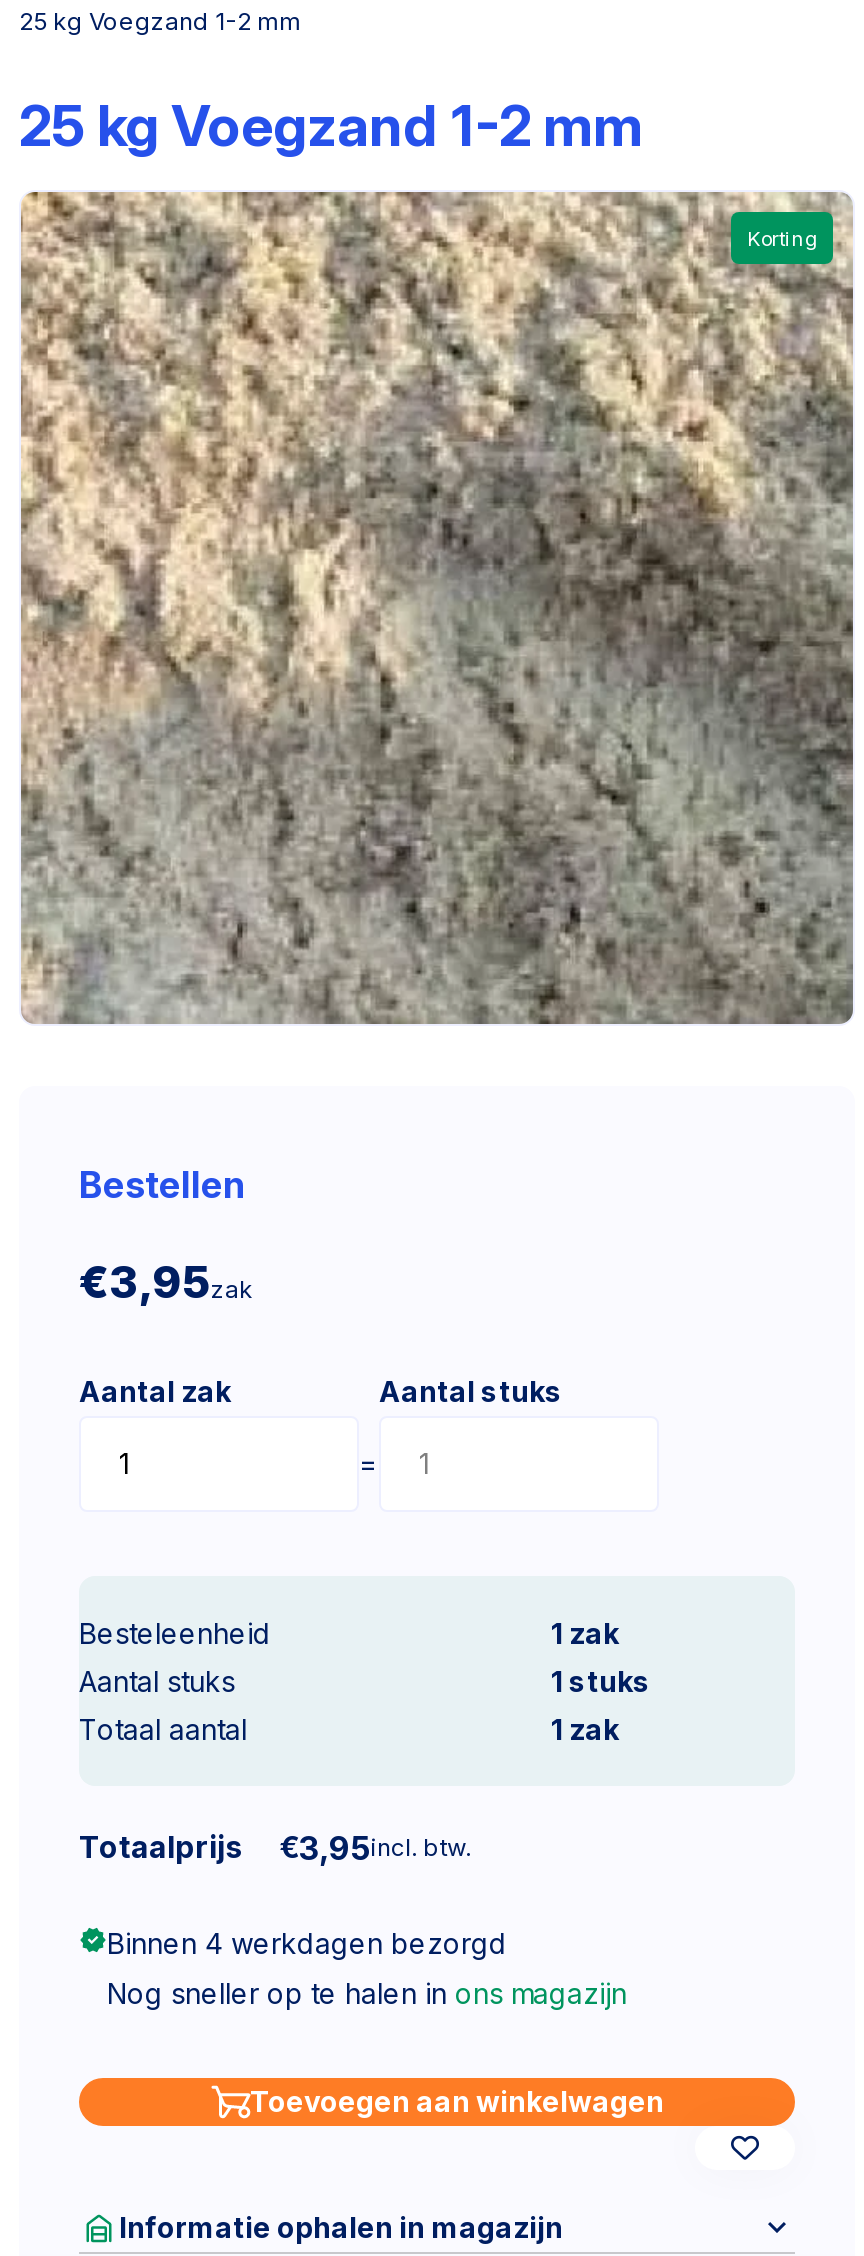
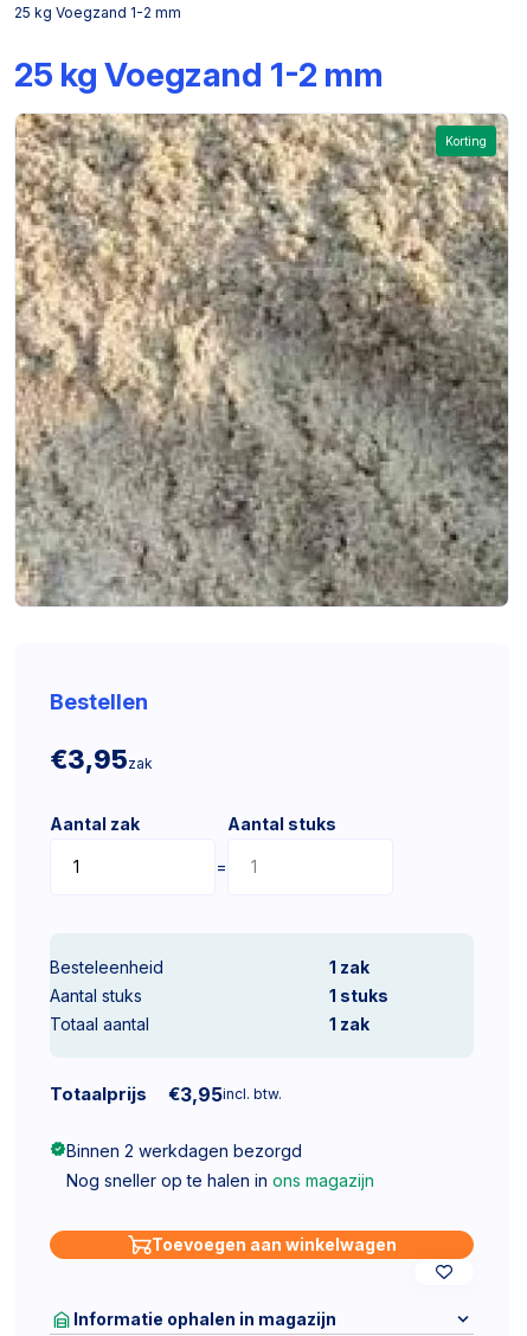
[107,1926,507,1960] Binnen 4 werkdagen bezorgd -> [66,1141,302,1161] Binnen 2 werkdagen bezorgd

